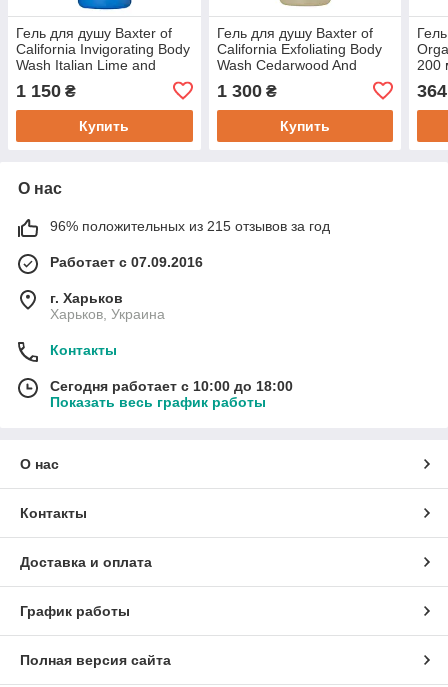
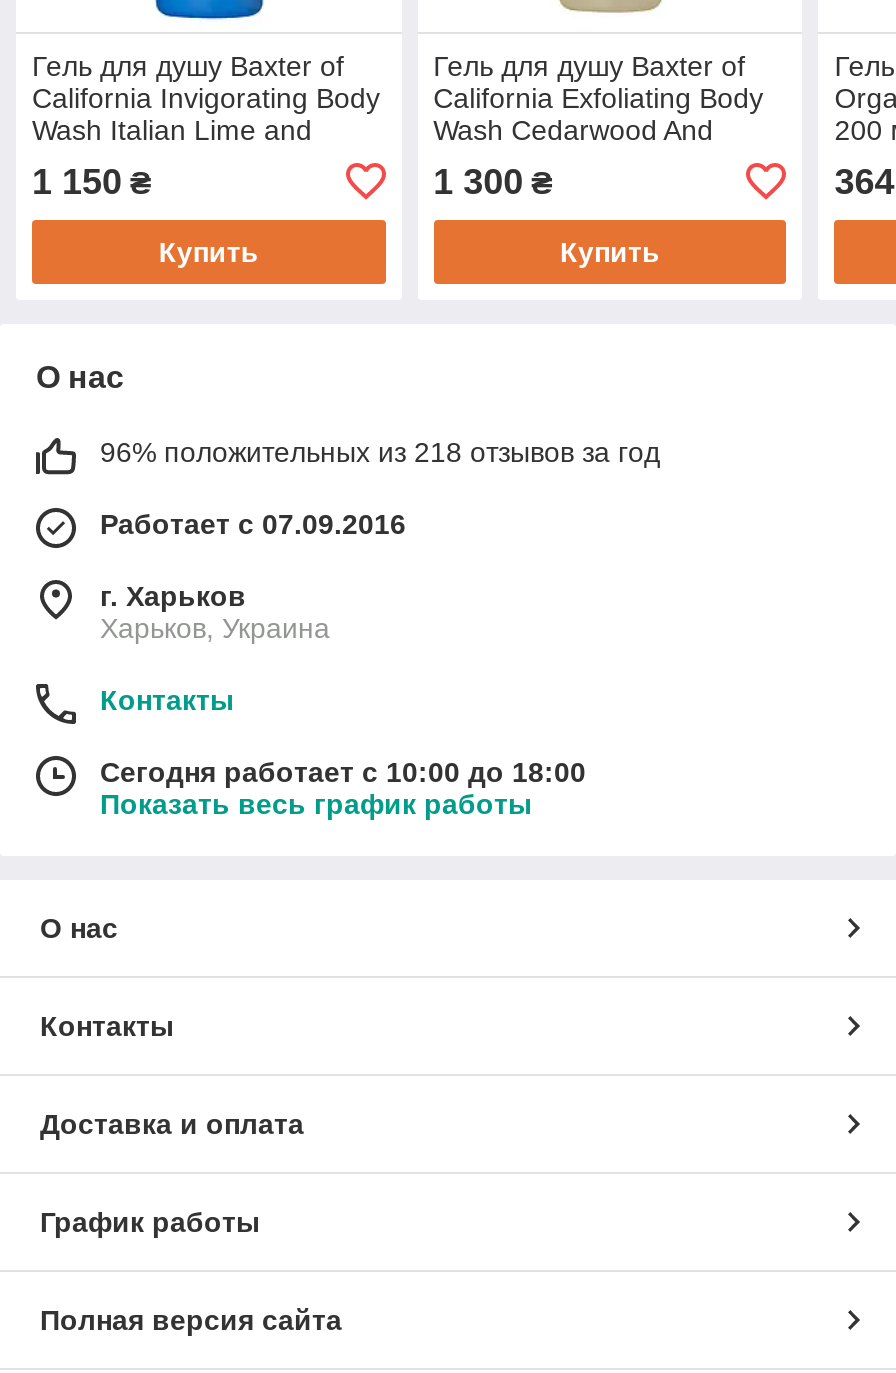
[50,218,330,234] 96% положительных из 215 отзывов за год -> [100,436,660,468] 96% положительных из 218 отзывов за год

